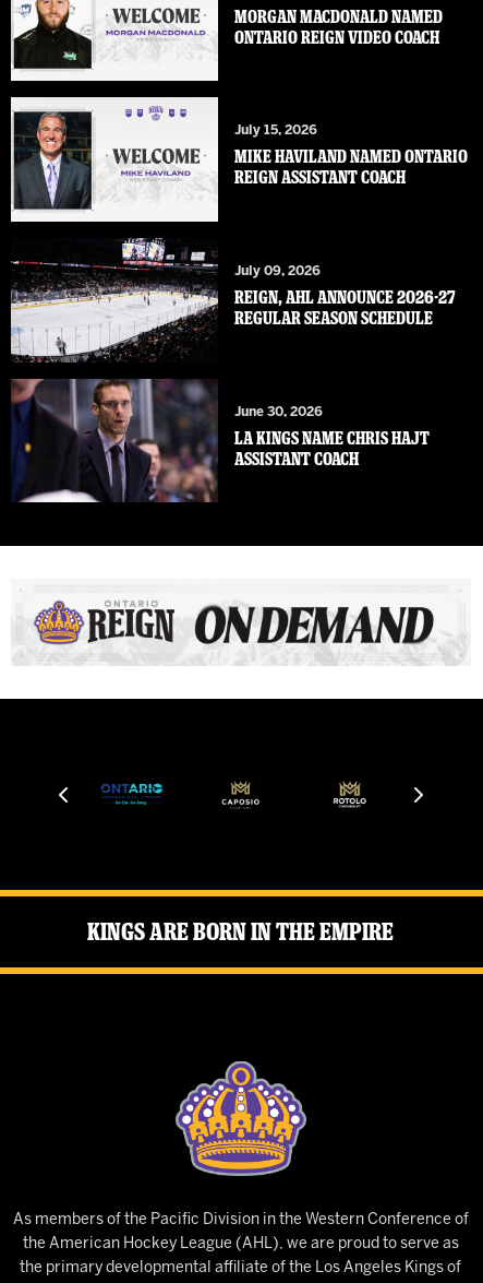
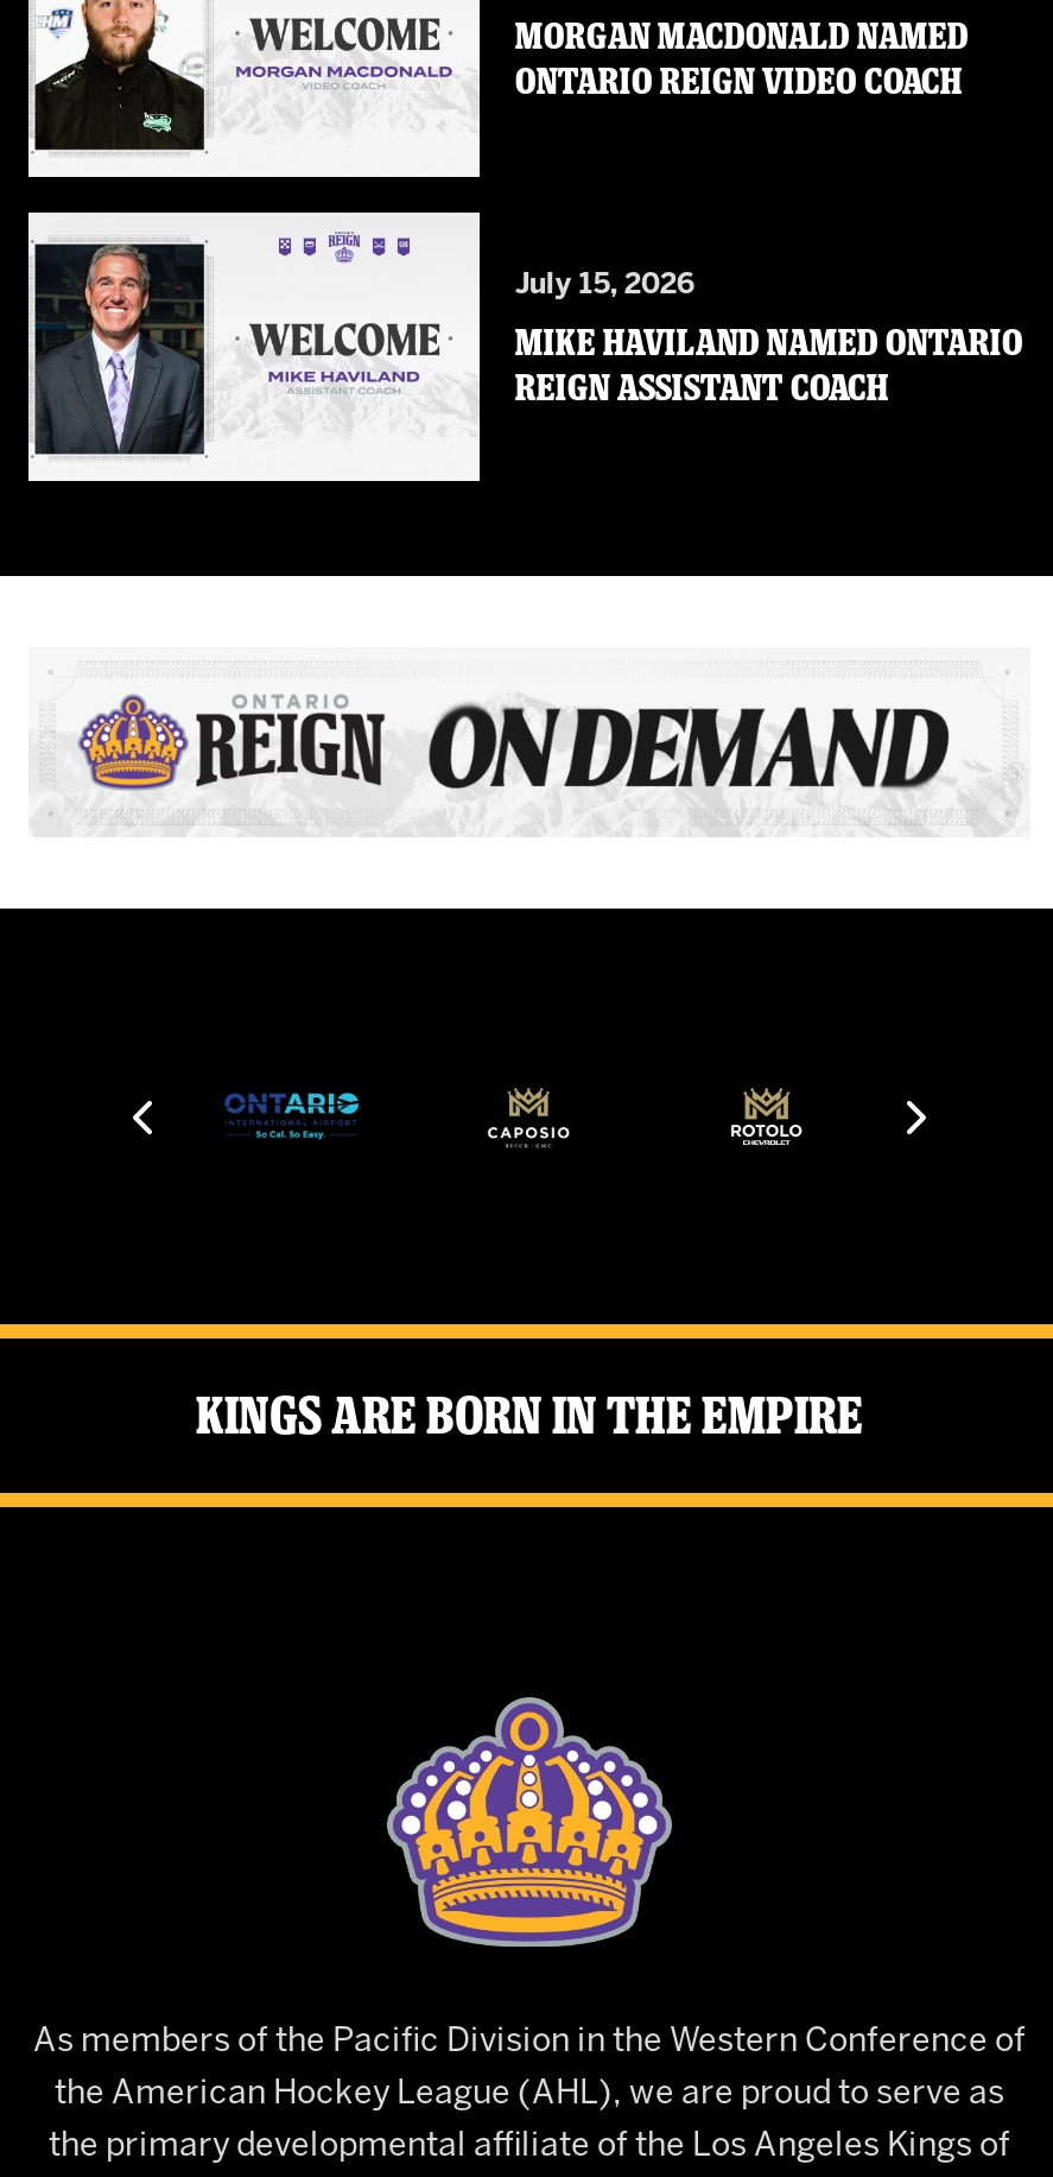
[11,237,455,363] [image] | July 09, 2026 | REIGN, AHL ANNOUNCE 2026-27 | REGULAR SEASON SCHEDULE -> none
[11,378,429,502] [image] | June 30, 2026 | LA KINGS NAME CHRIS HAJT | ASSISTANT COACH -> none

